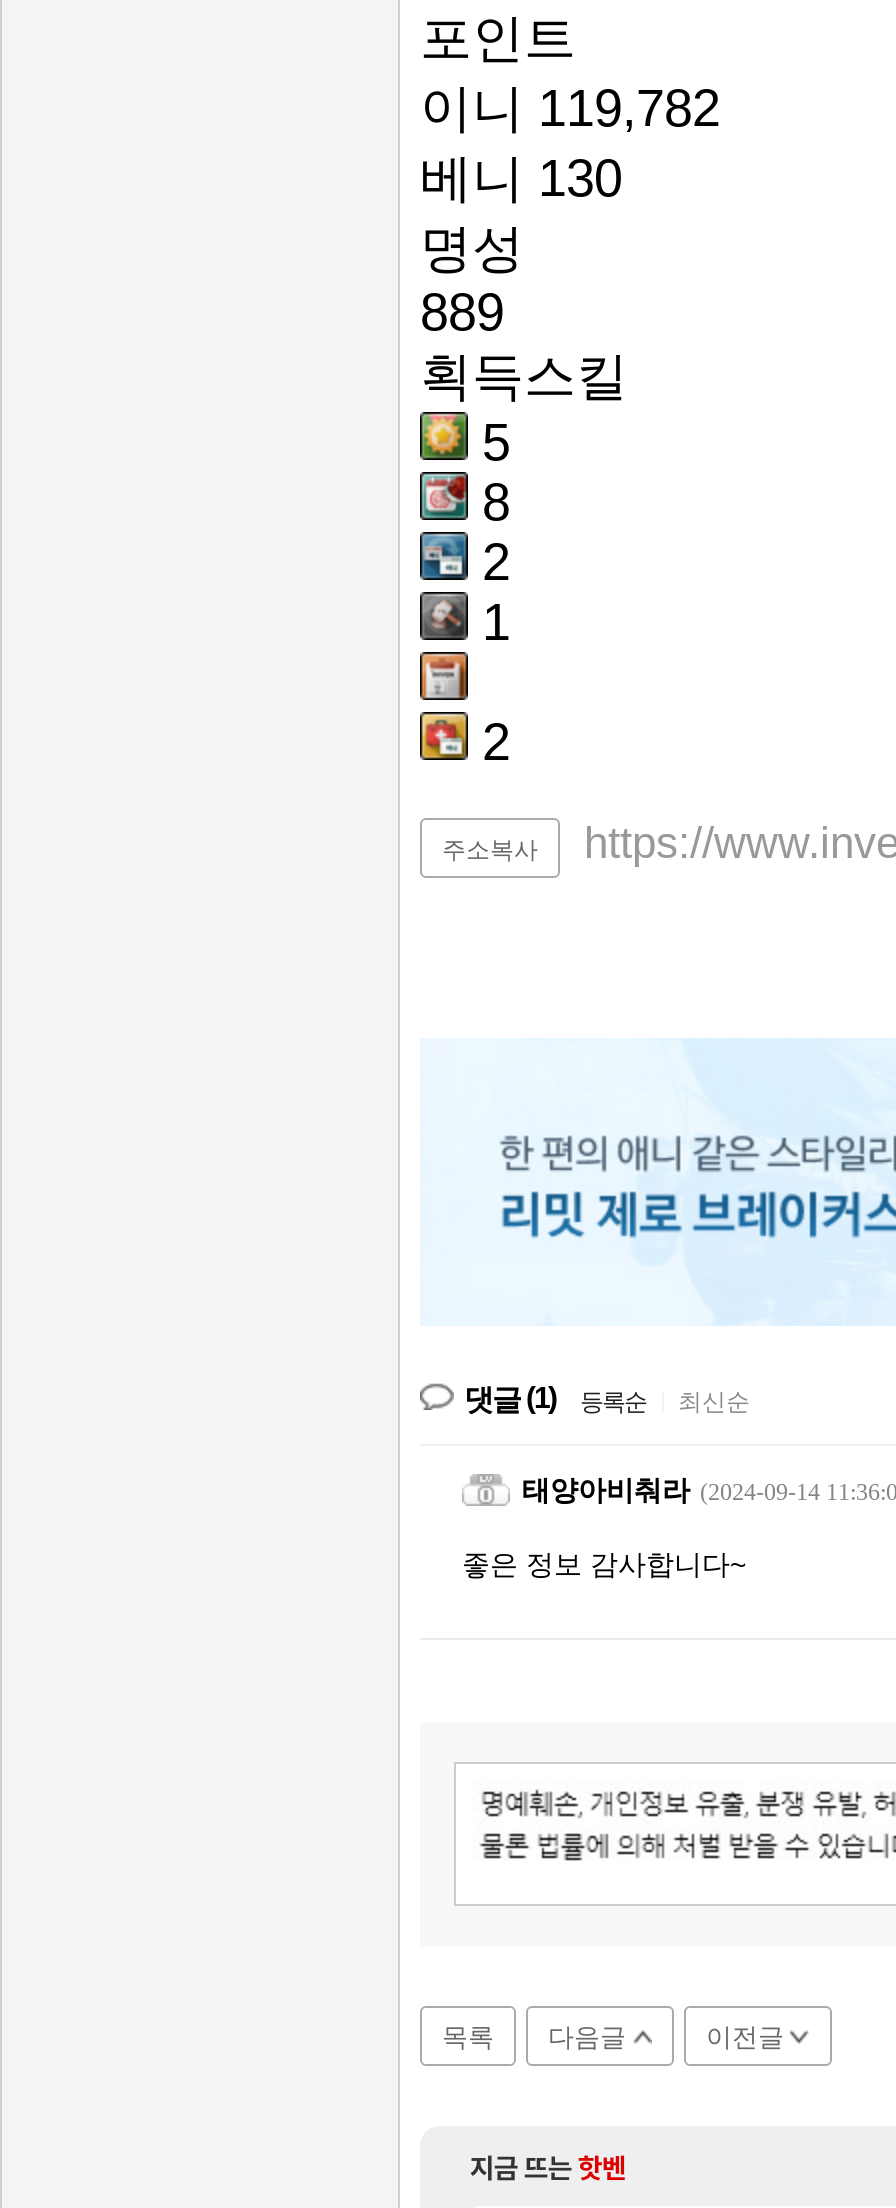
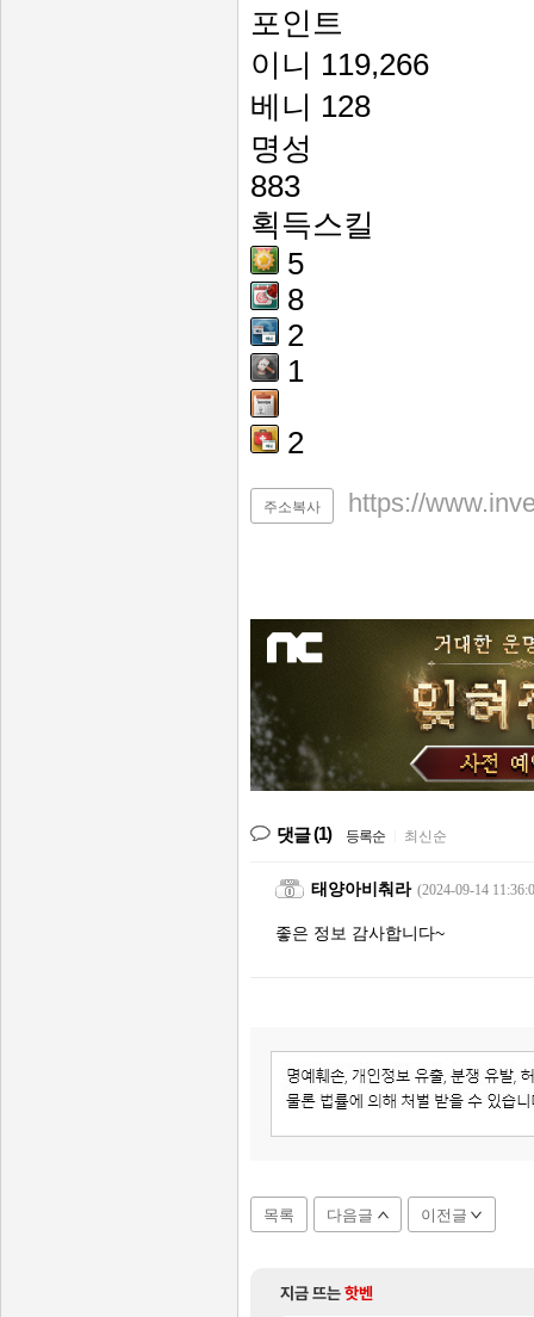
[420,79,720,135] 이니 119,782 -> [250,47,429,81] 이니 119,266
[420,149,622,205] 베니 130 -> [250,89,371,122] 베니 128
[420,283,504,339] 889 -> [250,169,300,202] 883
[420,1038,890,1326] [image] -> [249,618,530,792] [image]

